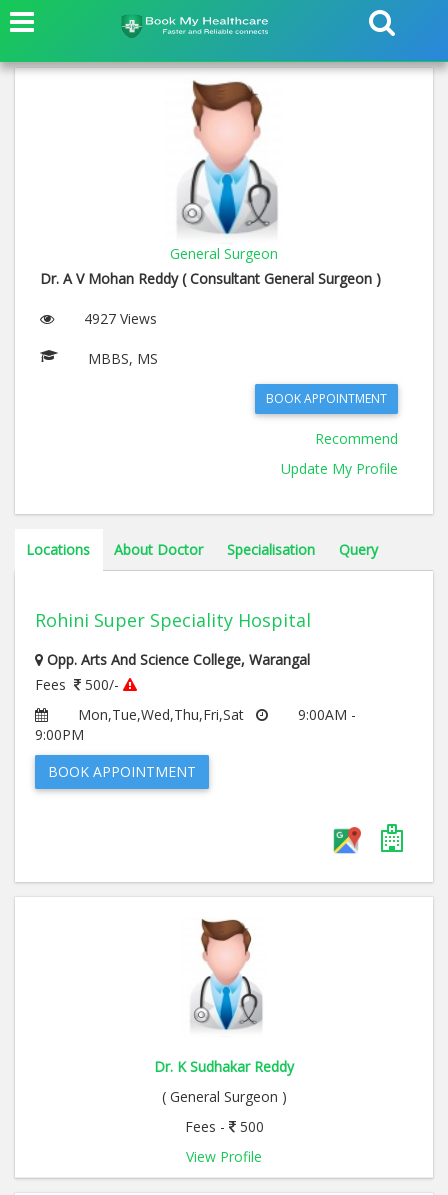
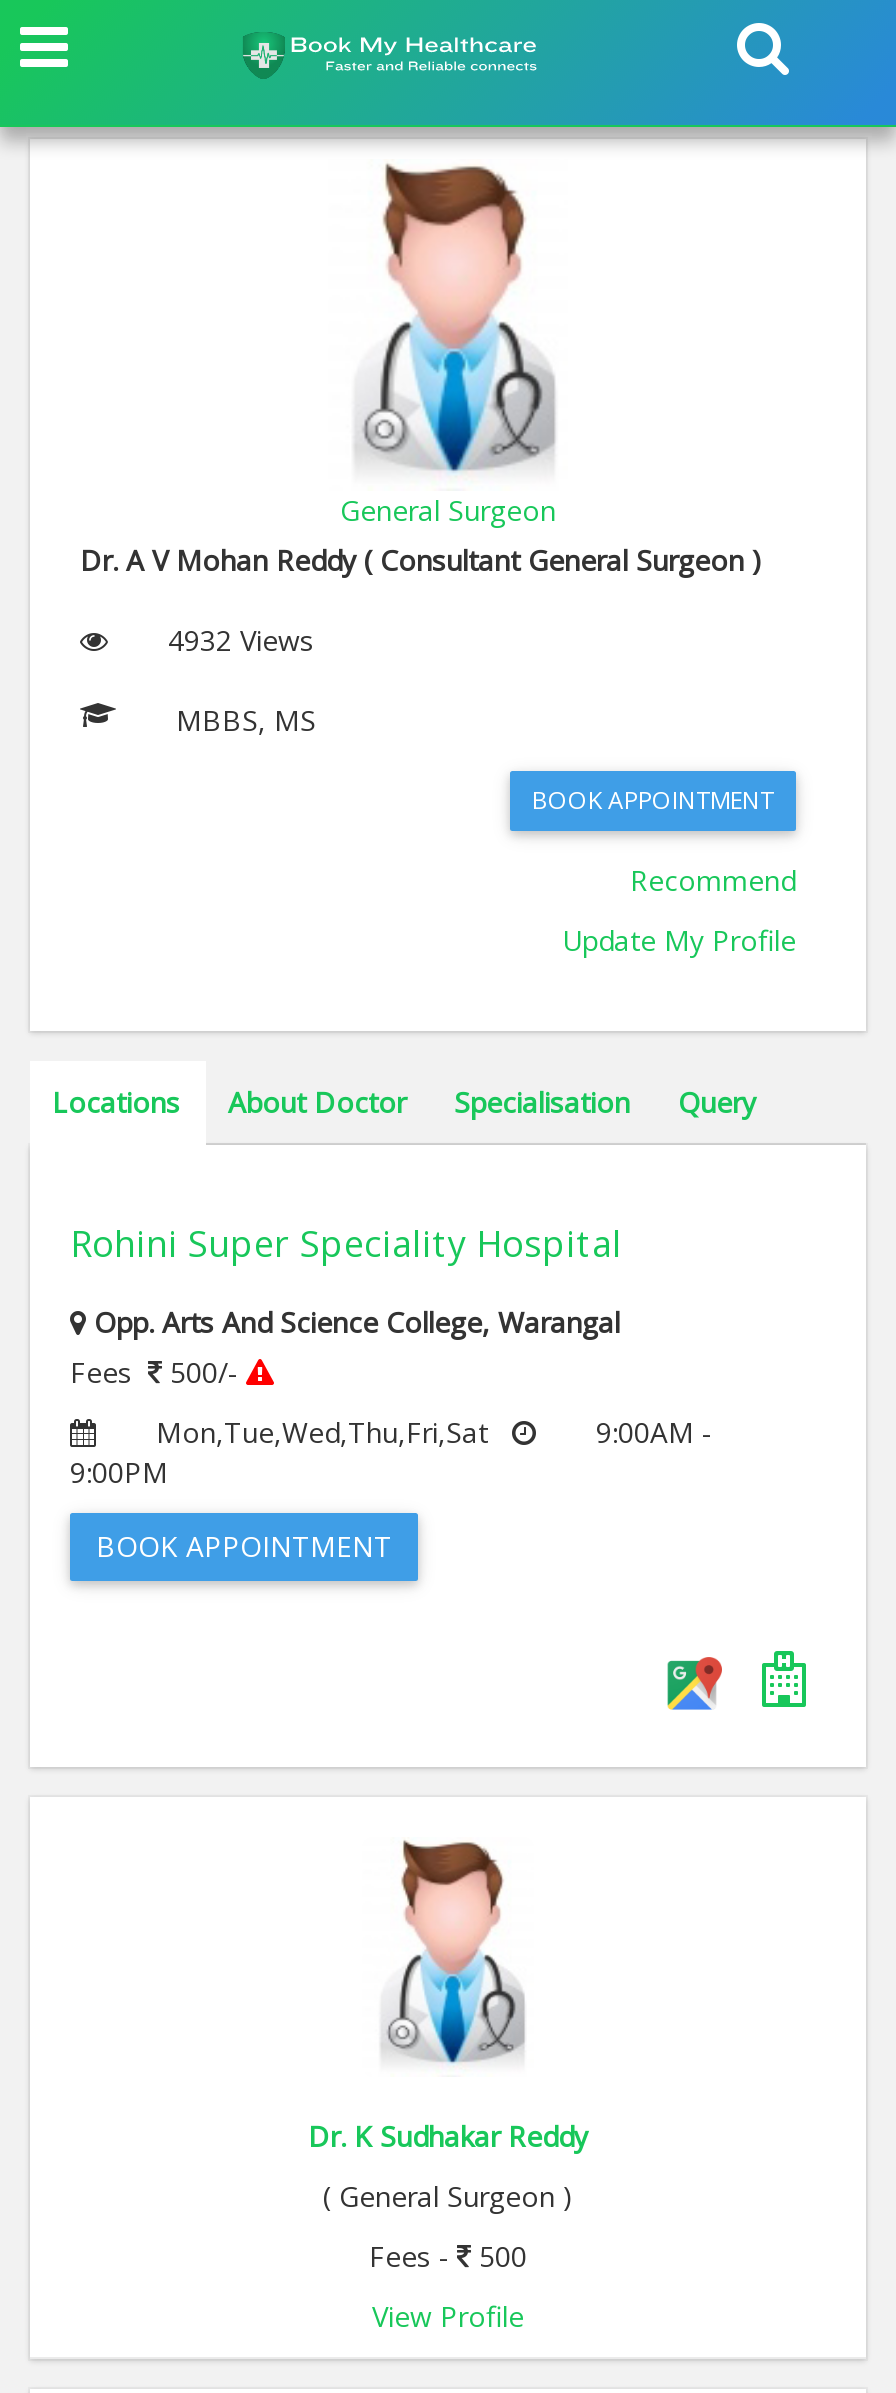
[84,309,157,328] 4927 Views -> [168,621,314,659] 4932 Views

